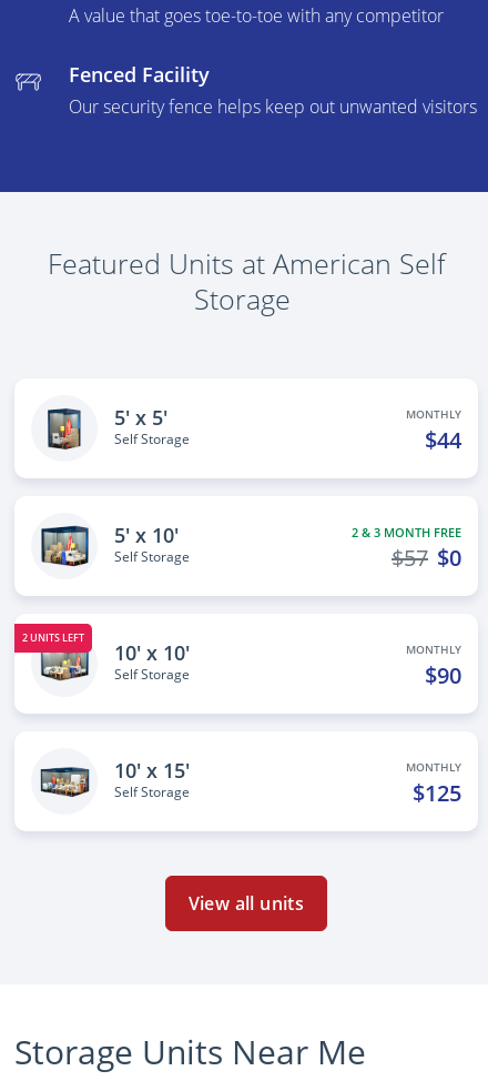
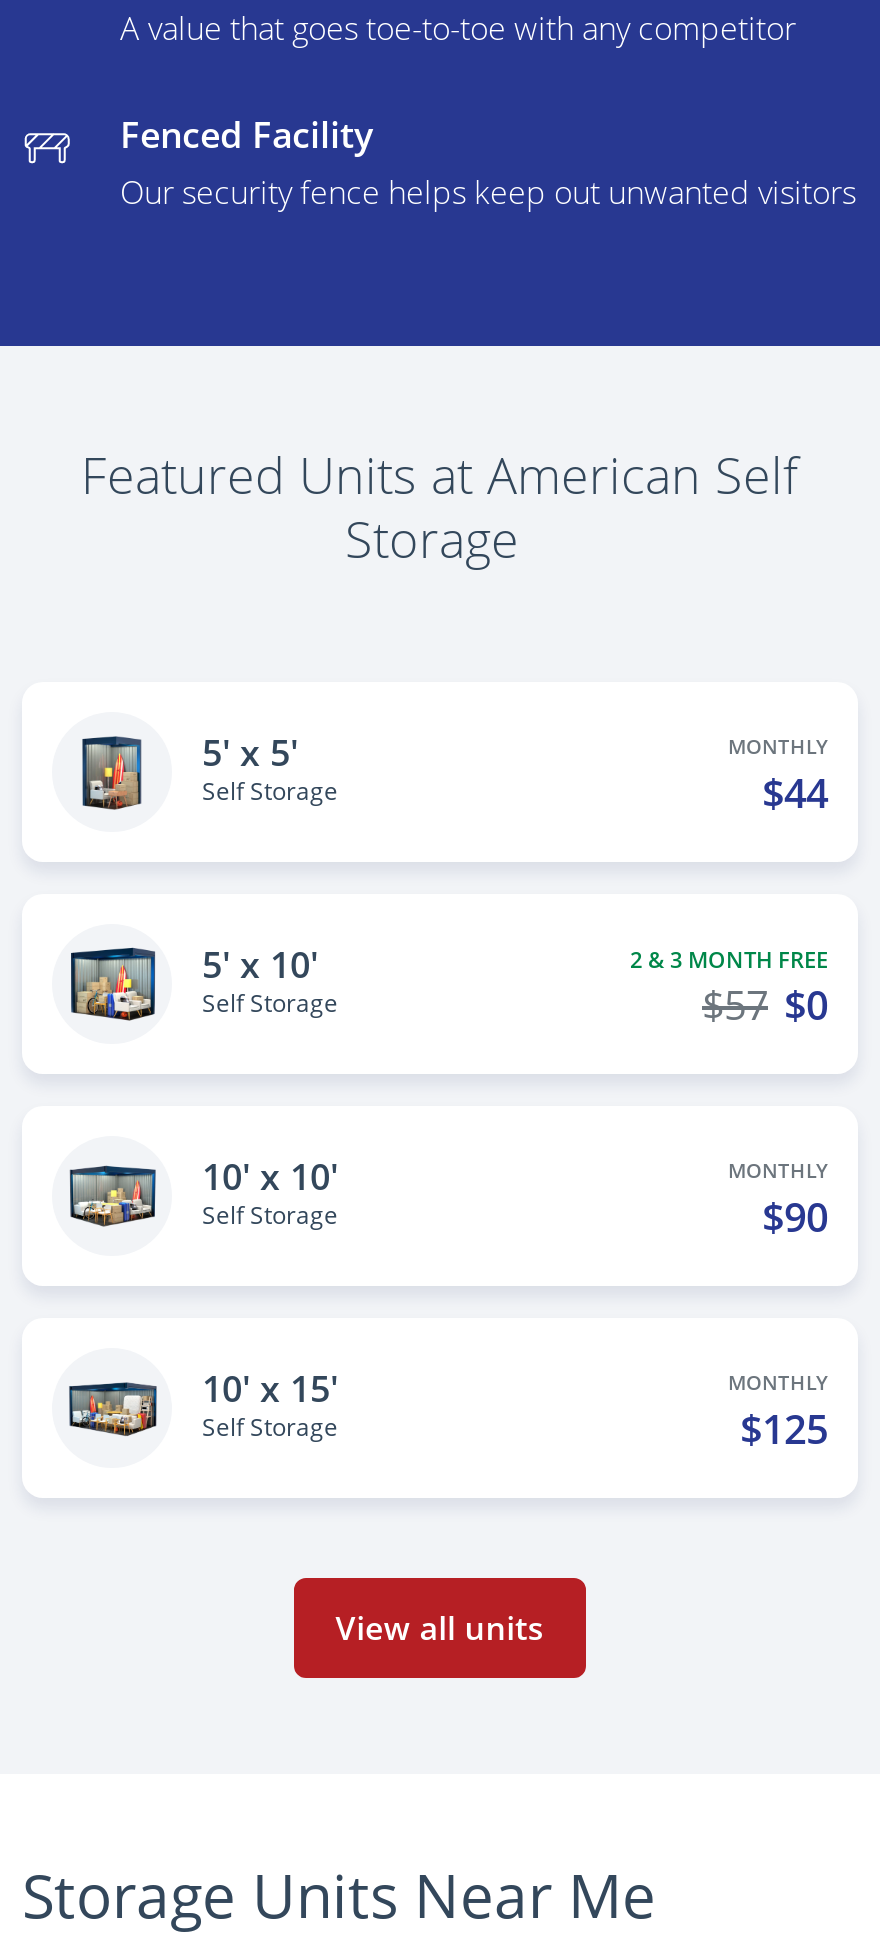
[22,631,85,645] 2 UNITS LEFT -> none

